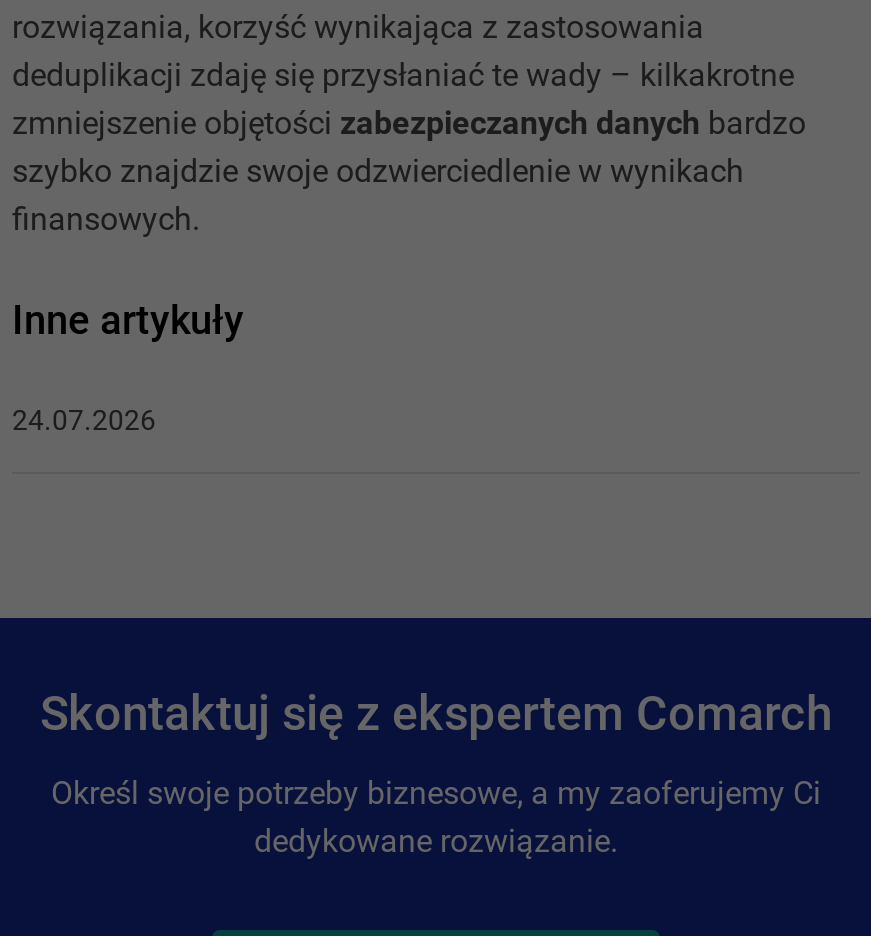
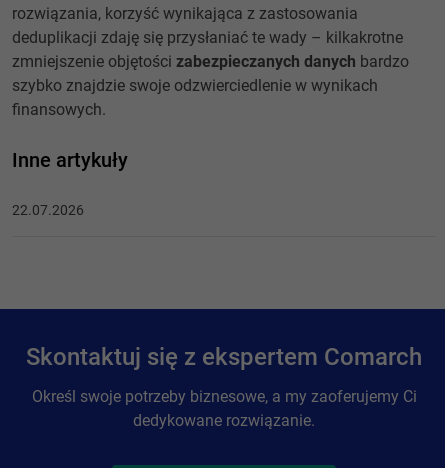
[12,404,156,436] 24.07.2026 -> [12,202,84,218] 22.07.2026

